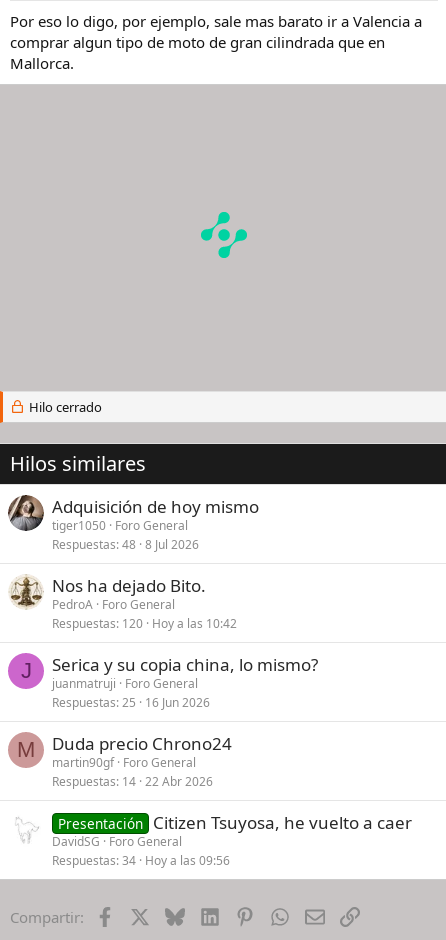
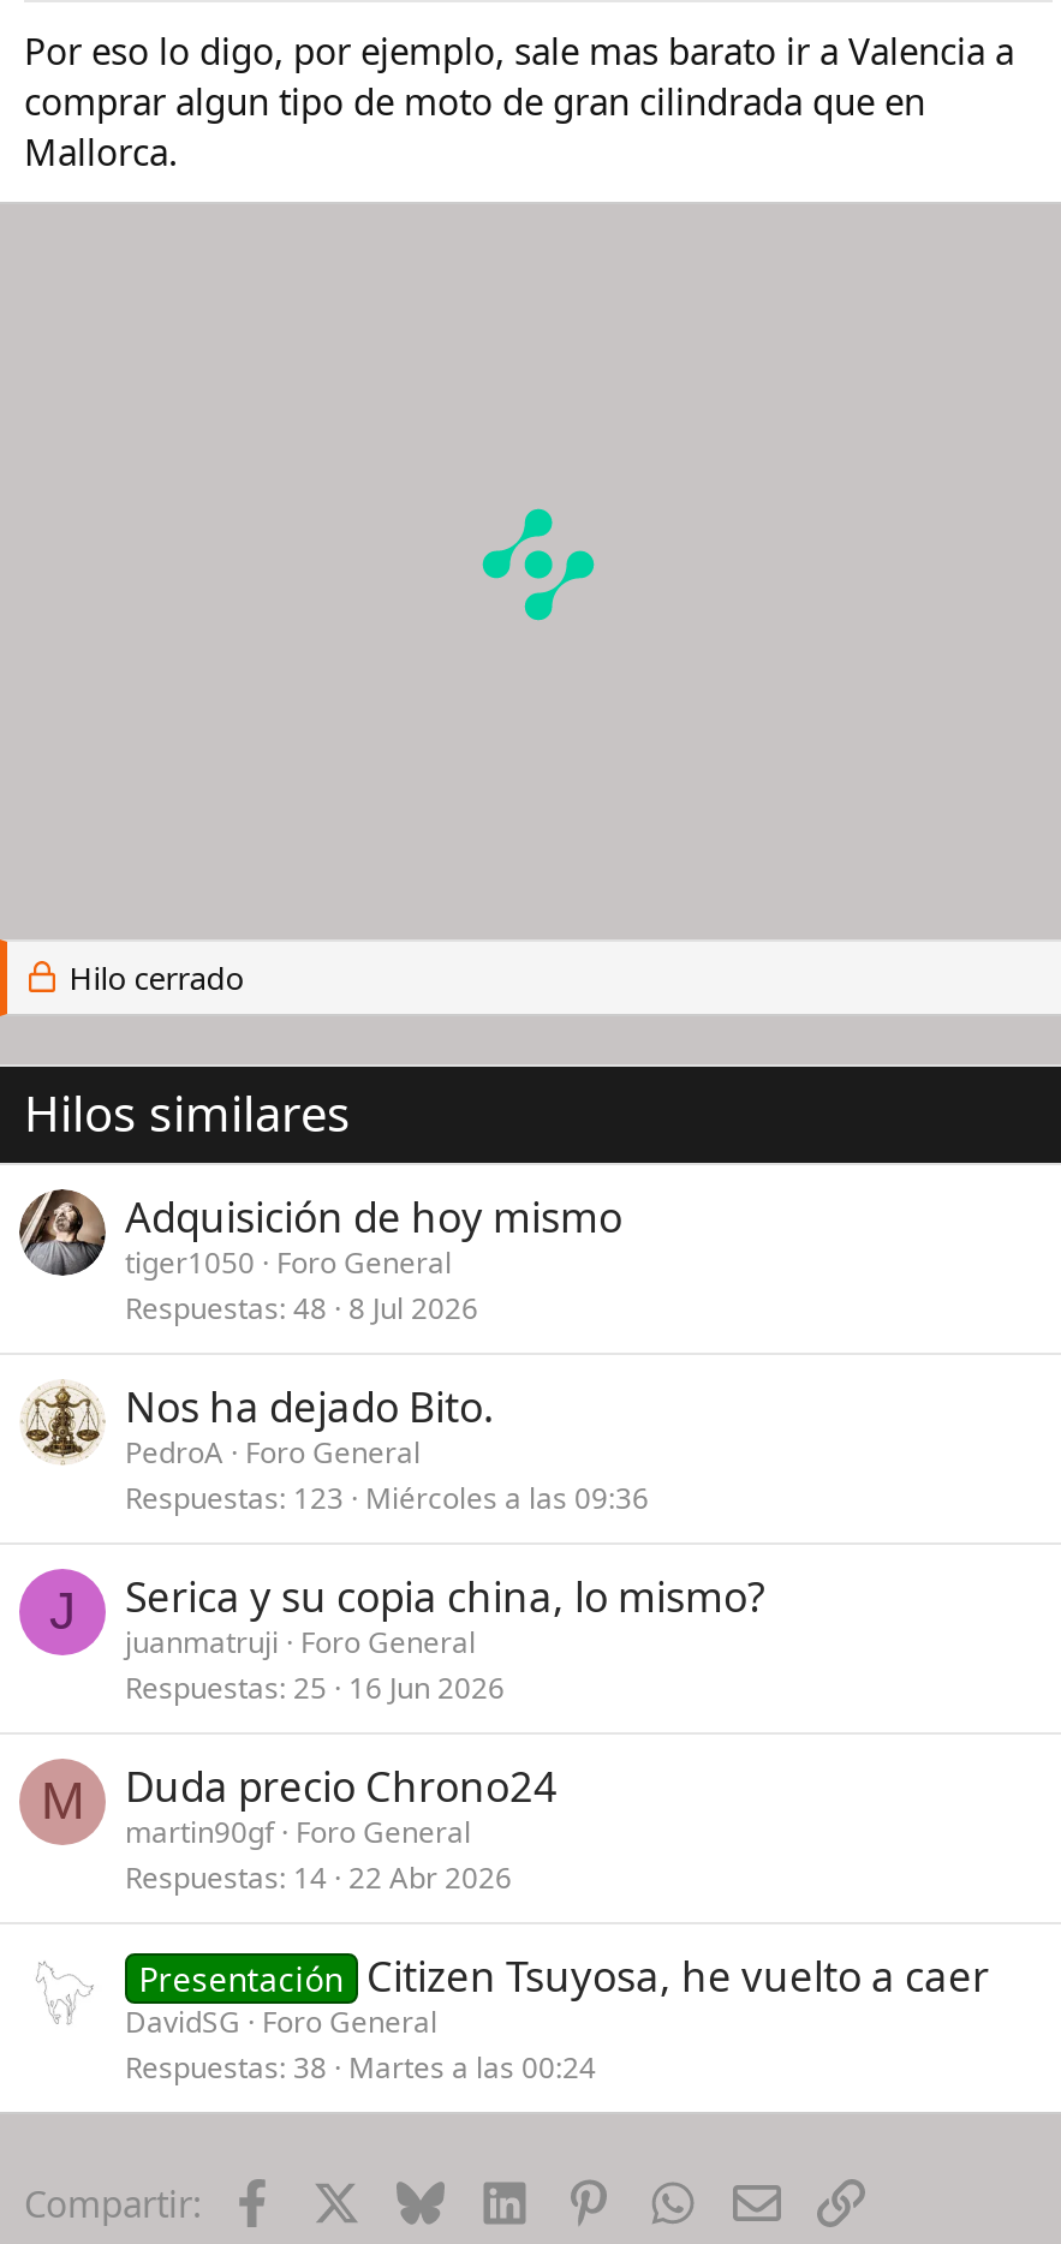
[52,614,237,631] Respuestas 120 Hoy a las 10:42 -> [125,1476,649,1517] Respuestas 123 Miércoles a las 09:36
[52,851,230,868] Respuestas 34 Hoy a las 09:56 -> [125,2046,596,2087] Respuestas 38 Martes a las 00:24

